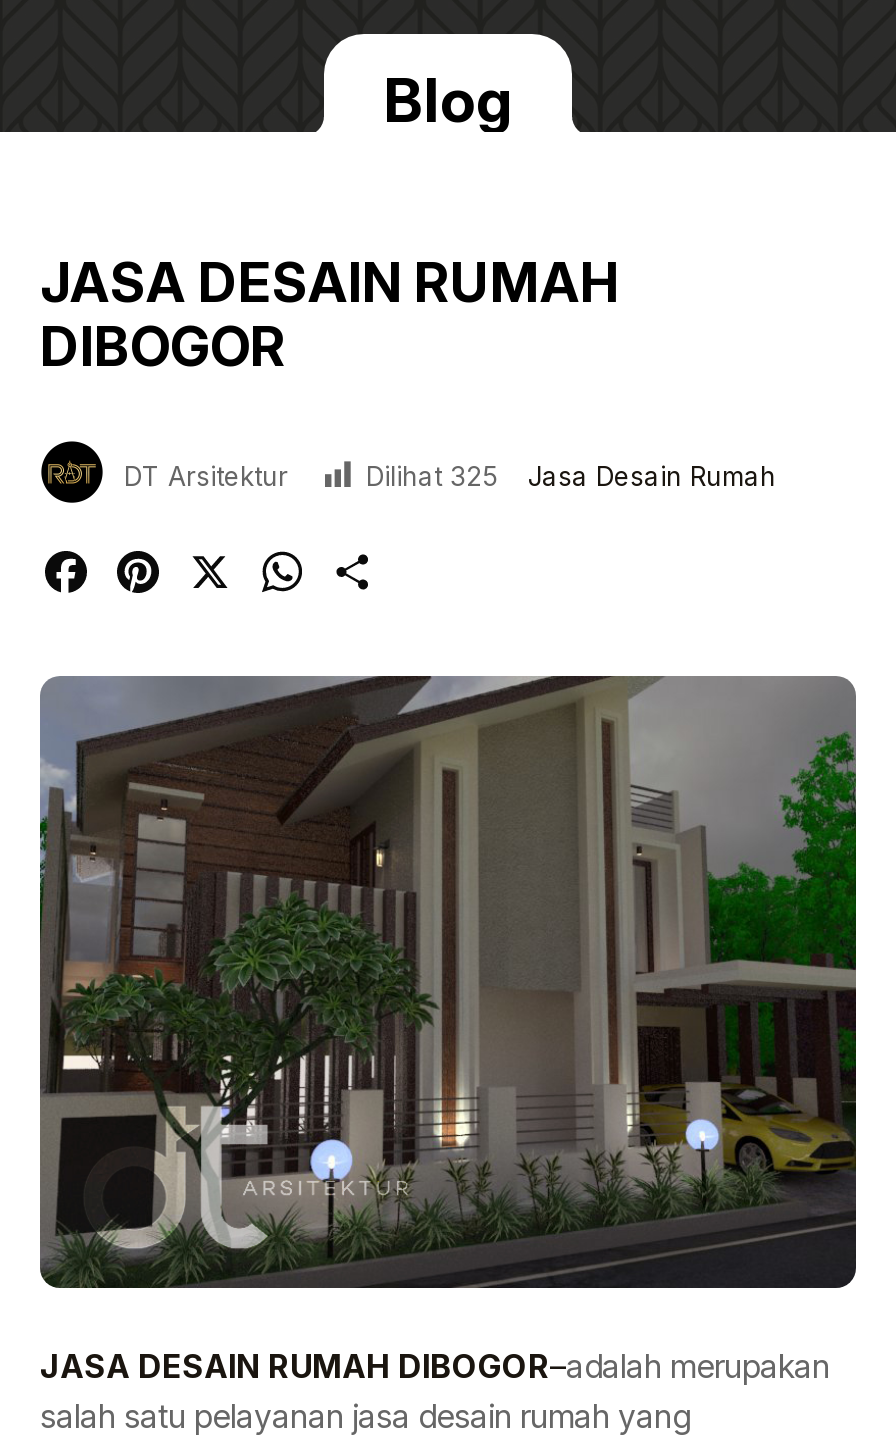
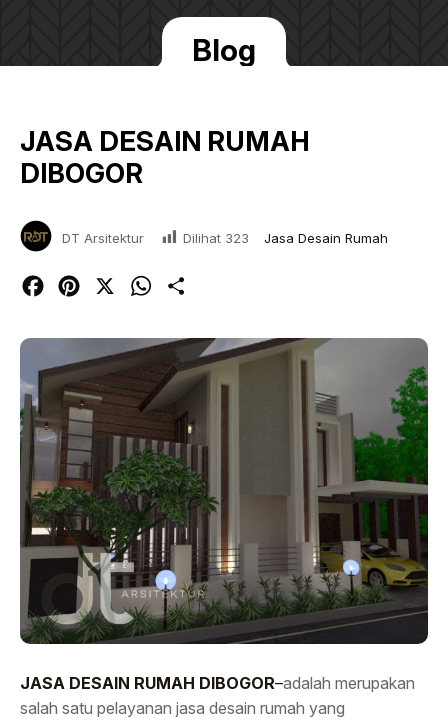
[366,460,776,493] Dilihat 325 Jasa Desain Rumah -> [183,230,388,246] Dilihat 323 Jasa Desain Rumah

